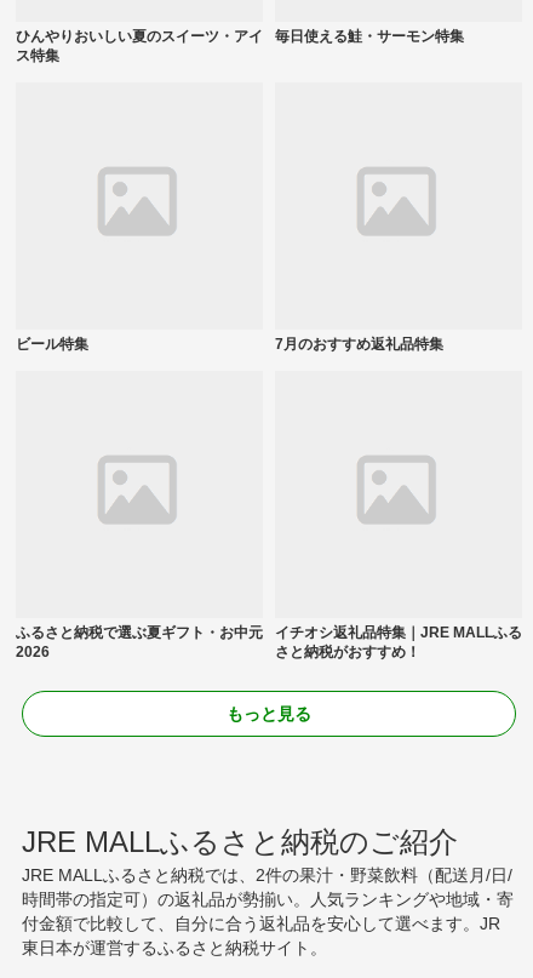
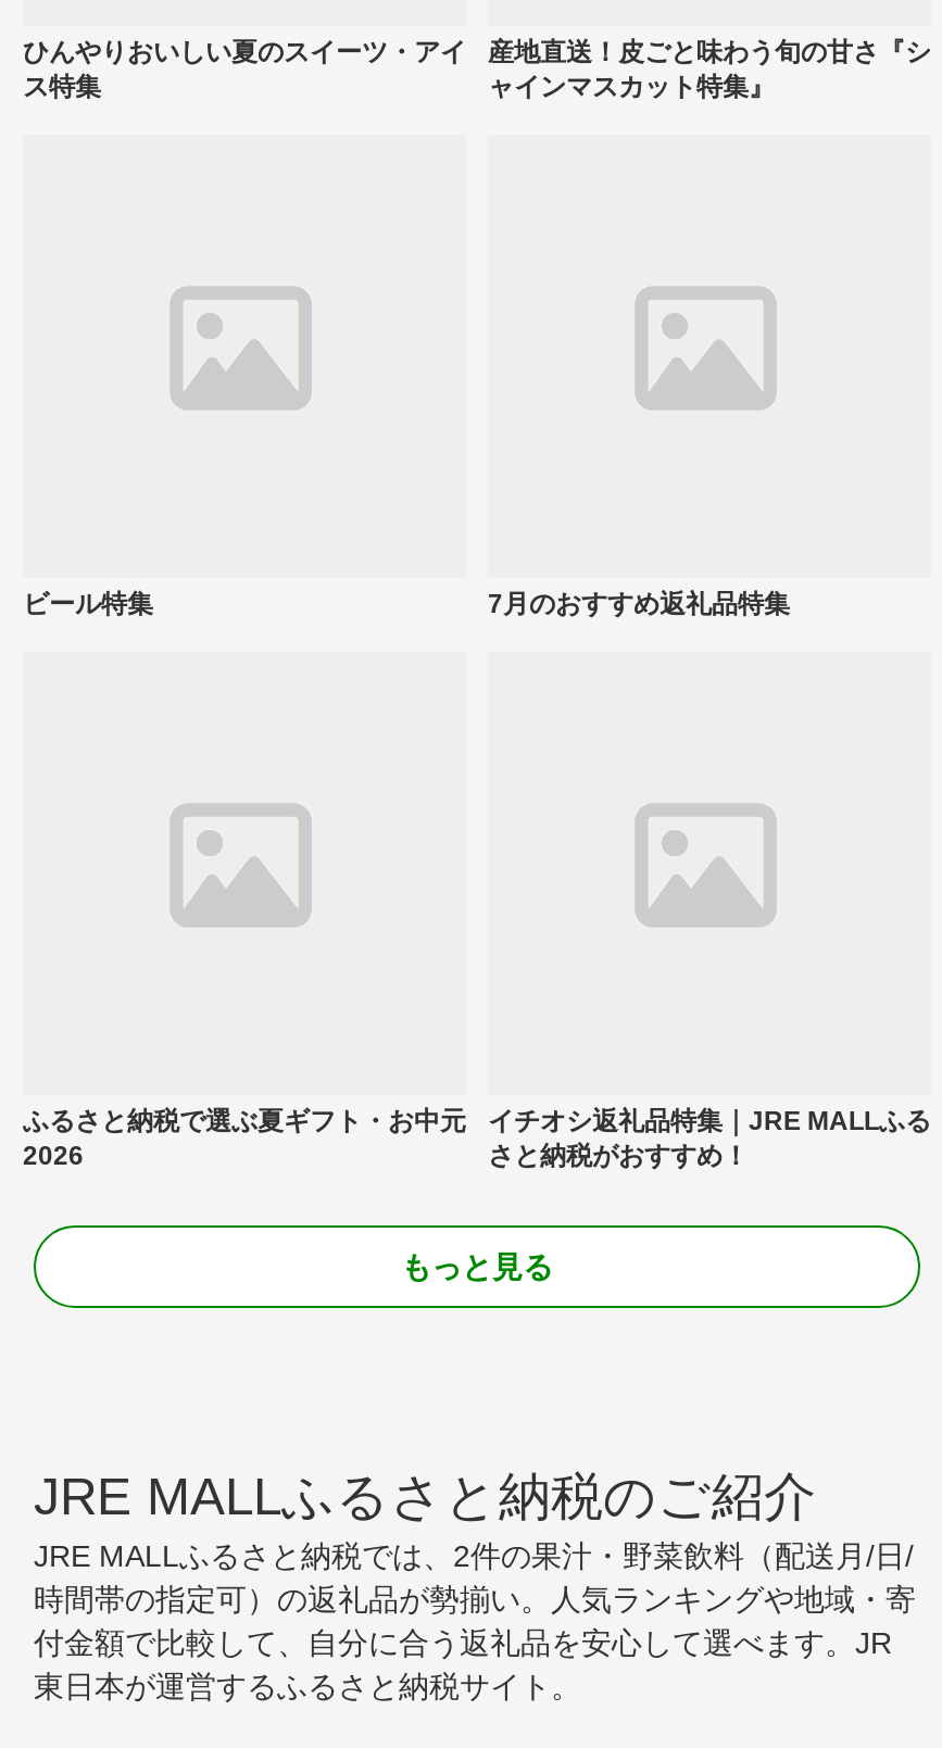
[275,27,464,44] 毎日使える鮭・サーモン特集 -> [488,36,931,101] 産地直送！皮ごと味わう旬の甘さ『シ | ャインマスカット特集』

